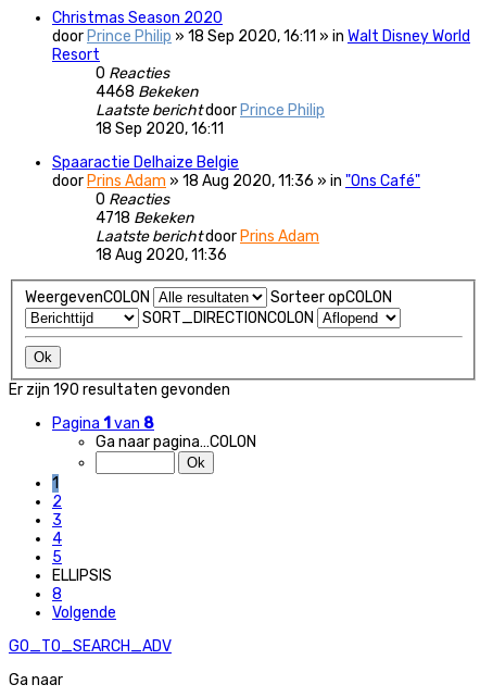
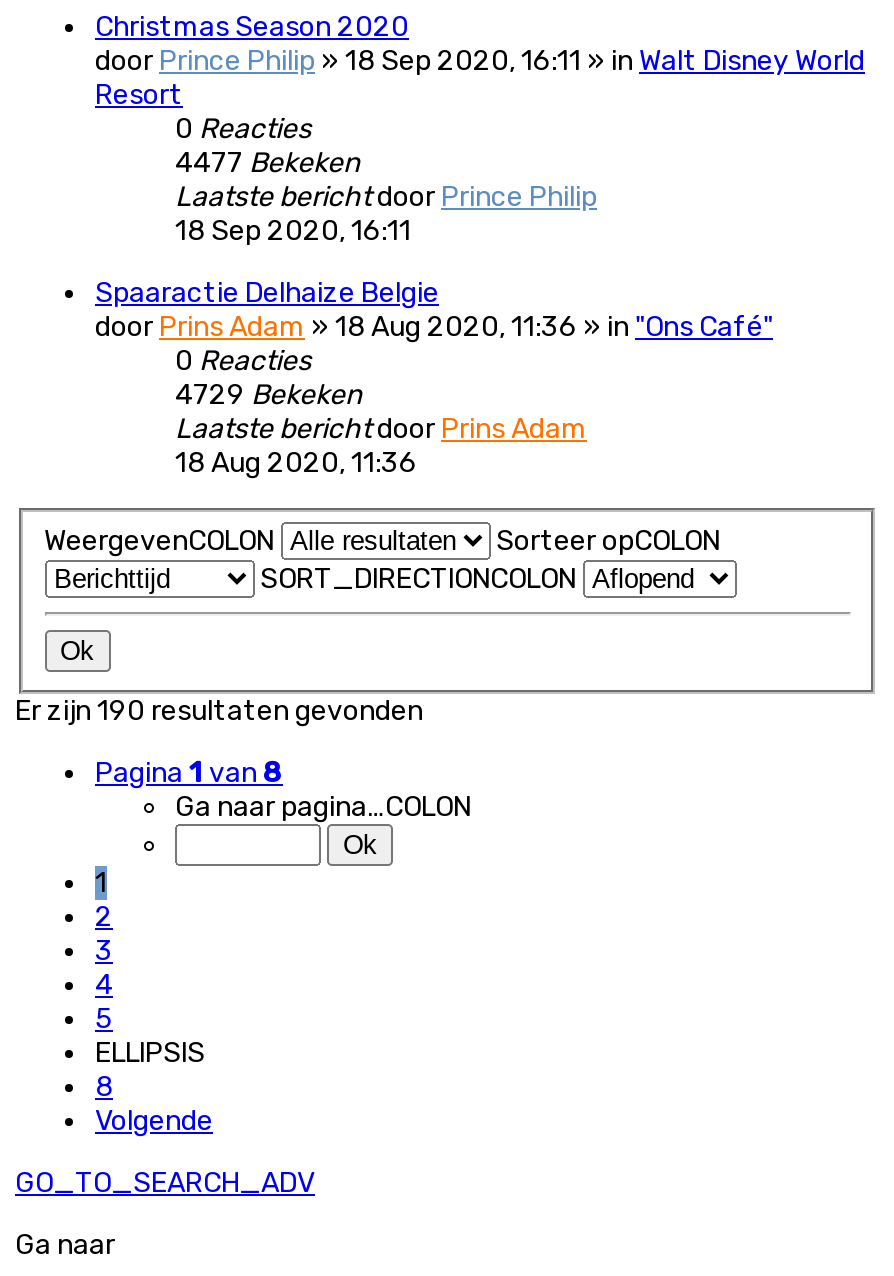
[96,83,198,101] 4468 Bekeken -> [175,146,359,180] 4477 Bekeken
[96,209,193,227] 4718 Bekeken -> [175,378,361,412] 4729 Bekeken

